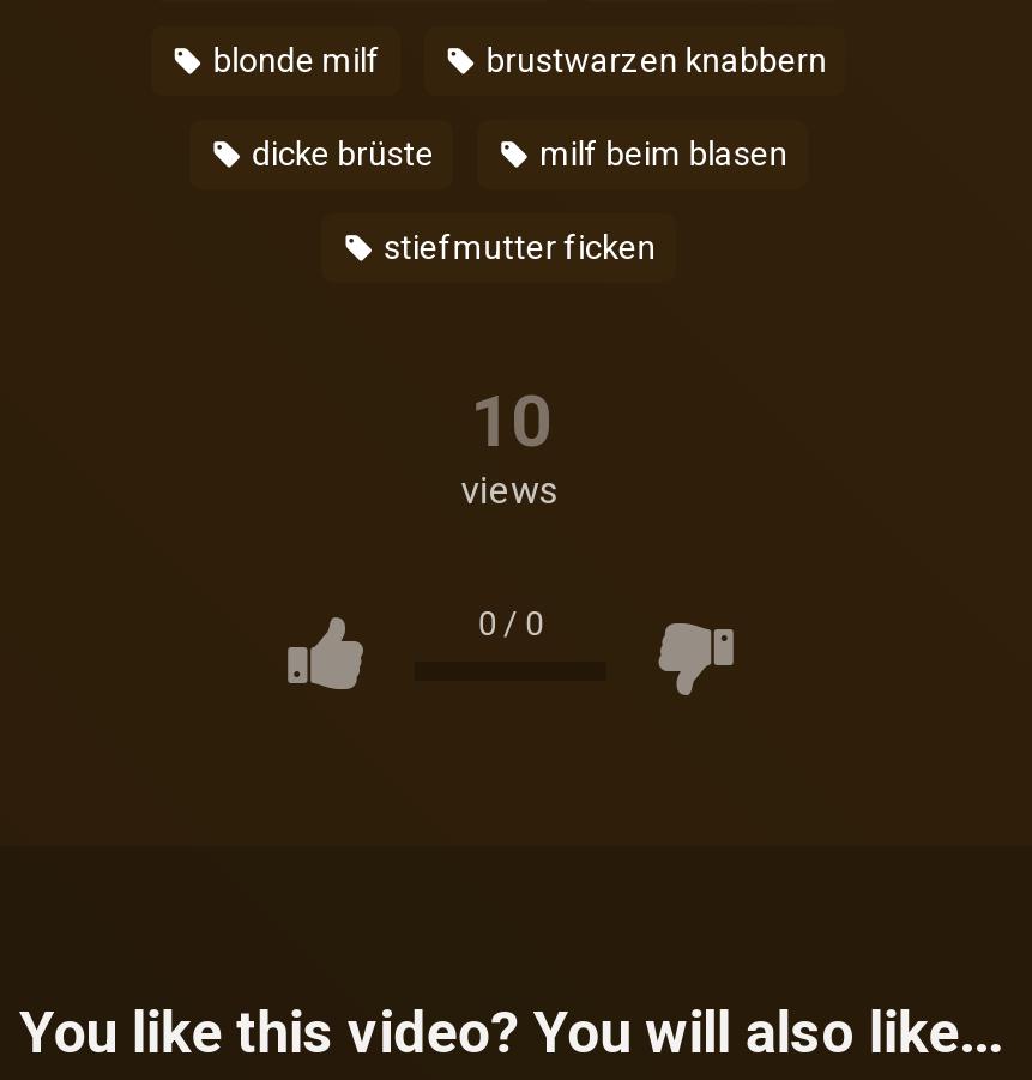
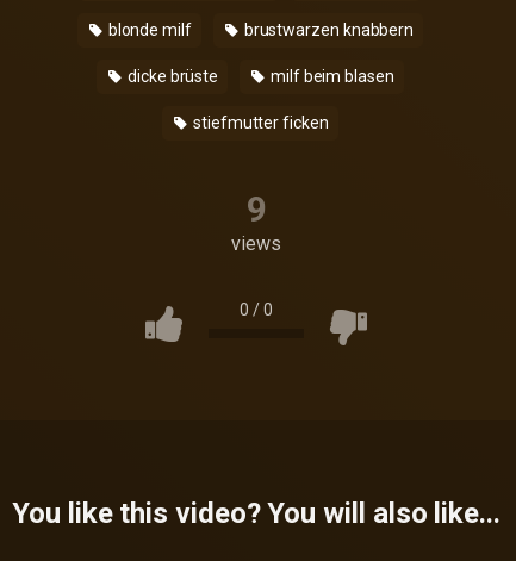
[470,379,551,463] 10 -> [246,188,266,230] 9

